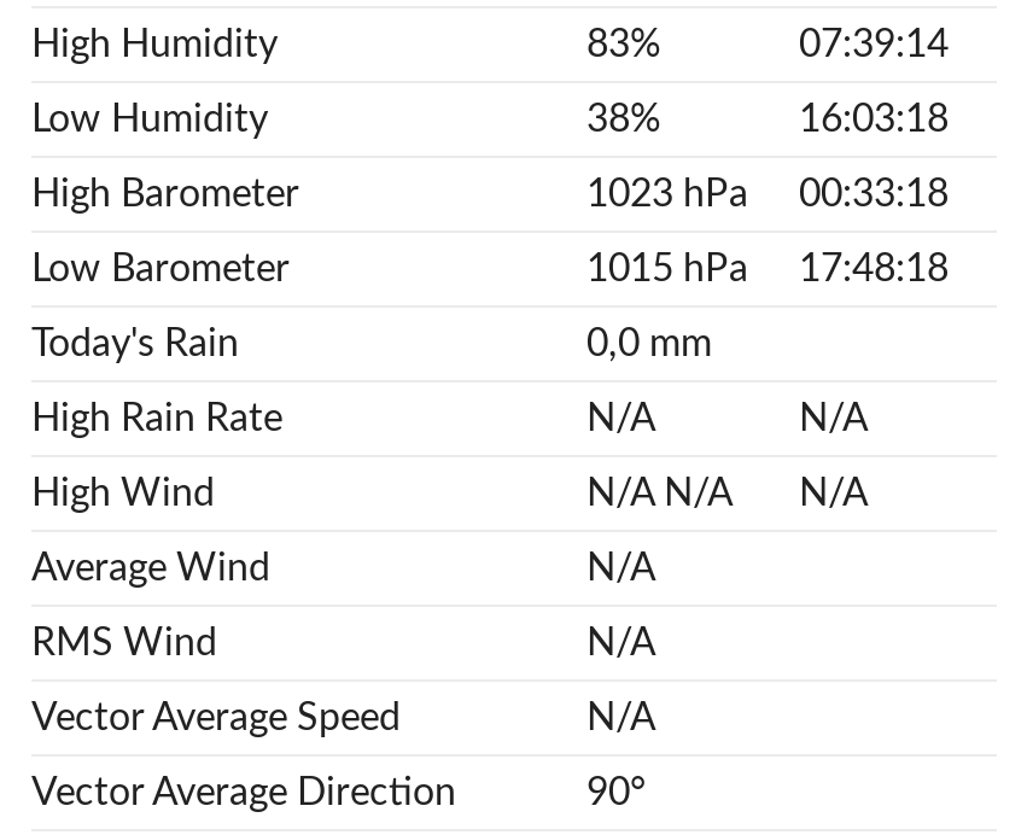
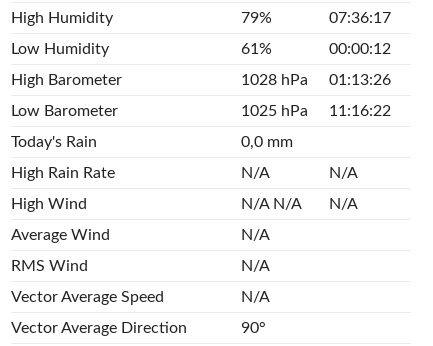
[586,26,661,65] 83% -> [241,10,272,26] 79%
[799,26,949,65] 07:39:14 -> [329,10,391,26] 07:36:17
[586,101,661,140] 38% -> [241,41,272,57] 61%
[799,101,949,140] 16:03:18 -> [329,41,391,57] 00:00:12
[586,176,748,215] 1023 hPa -> [241,72,308,88] 1028 hPa
[799,176,949,215] 00:33:18 -> [329,72,391,88] 01:13:26
[586,251,748,289] 1015 hPa -> [241,103,308,119] 1025 hPa
[799,251,949,289] 17:48:18 -> [329,103,391,119] 11:16:22

